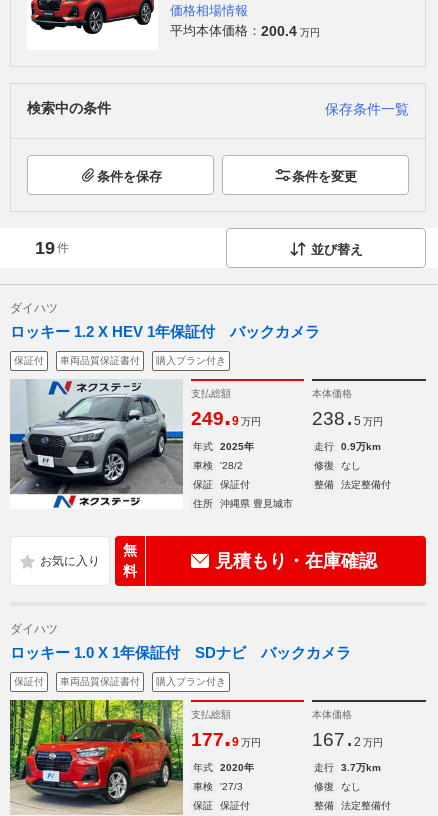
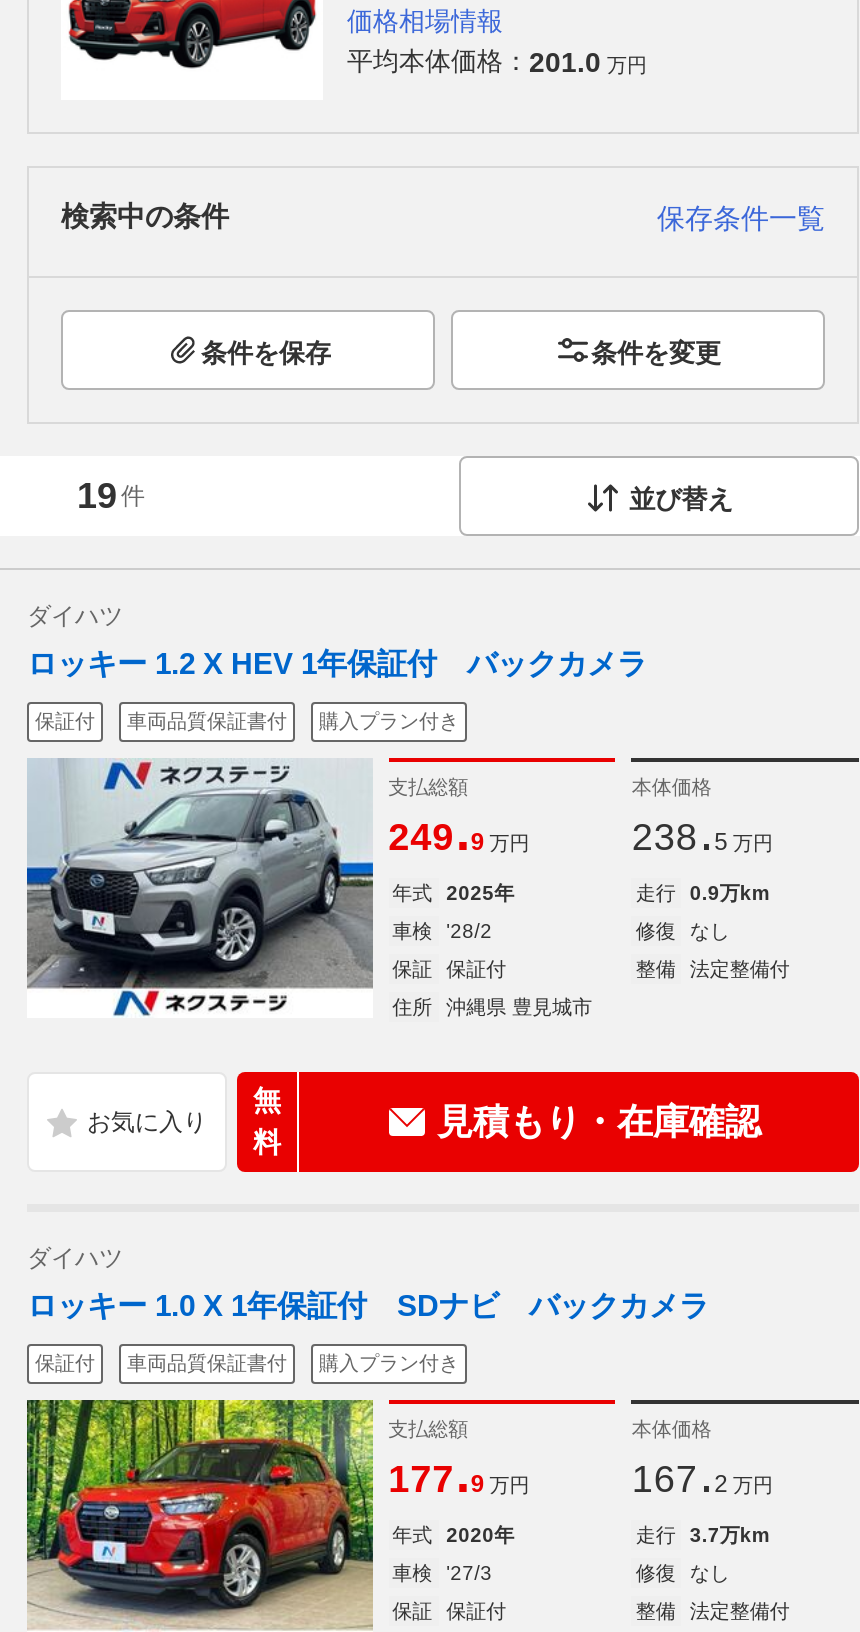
[170,22,320,38] 平均本体価格：200.4 万円 -> [347,45,647,77] 平均本体価格：201.0 万円

